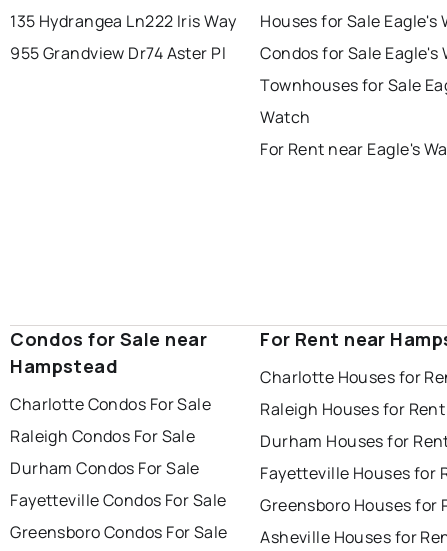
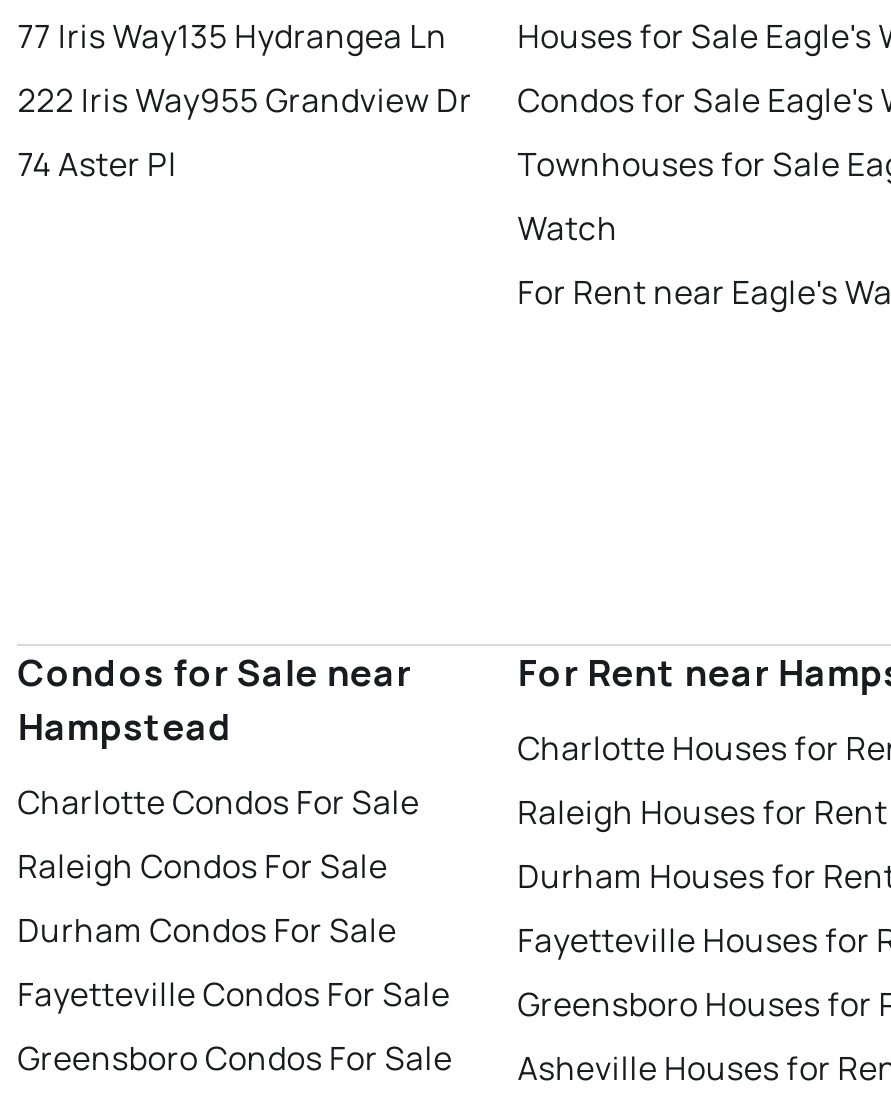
[10,10,236,64] 135 Hydrangea Ln222 Iris Way | 955 Grandview Dr74 Aster Pl -> [17,14,472,186] 77 Iris Way135 Hydrangea Ln | 222 Iris Way955 Grandview Dr | 74 Aster Pl

